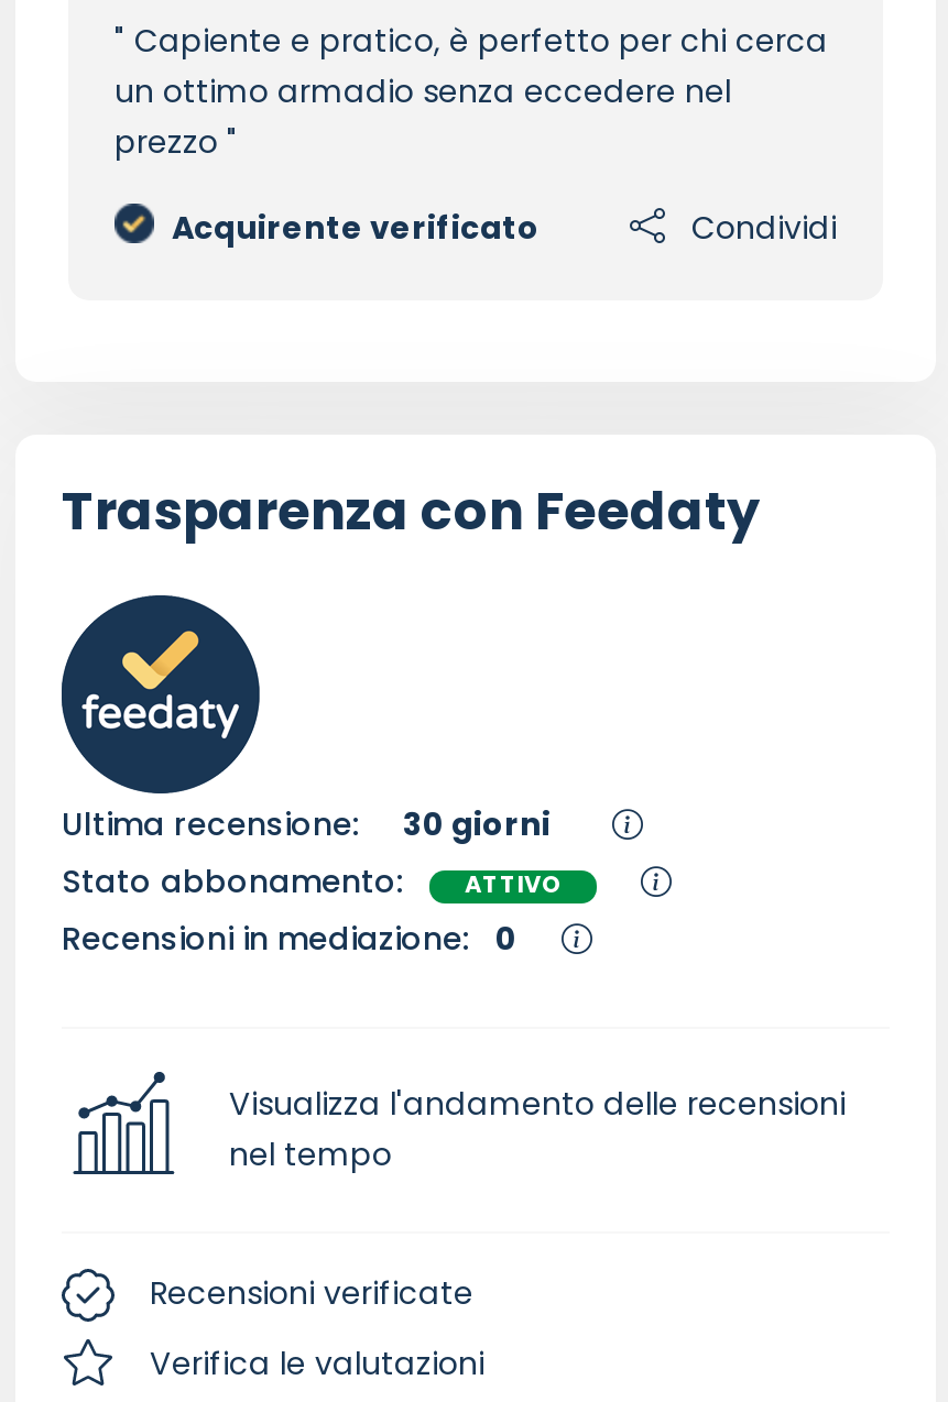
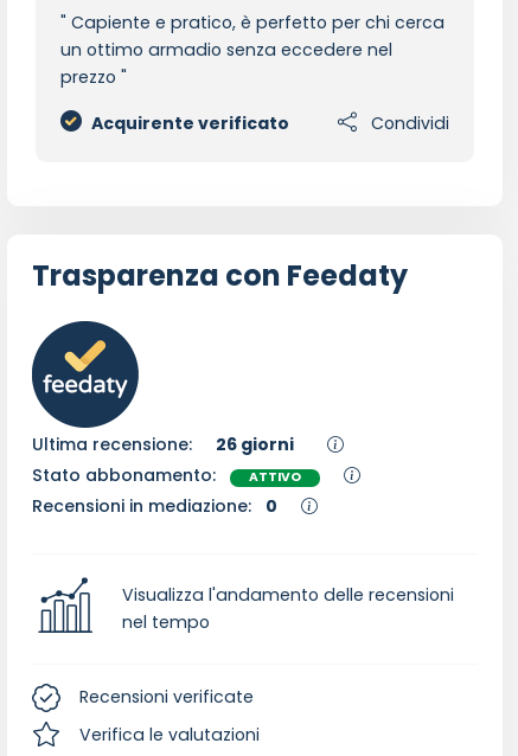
[62,802,551,846] Ultima recensione: 30 giorni -> [32,433,294,456] Ultima recensione: 26 giorni

